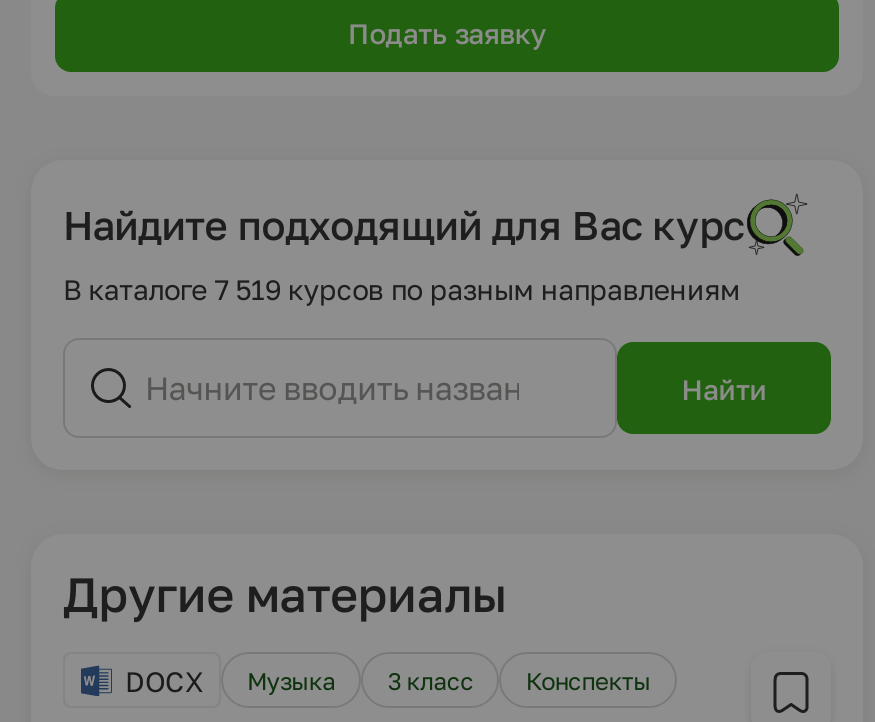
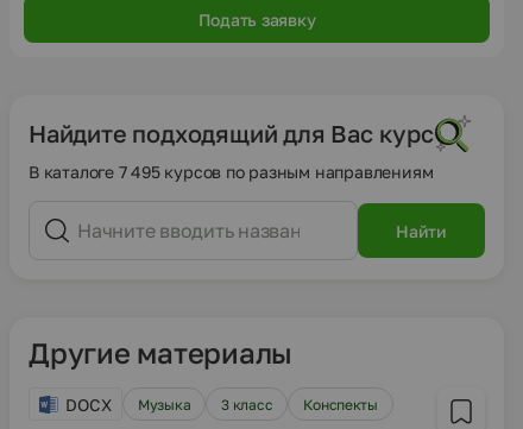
[63,272,740,306] В каталоге 7 519 курсов по разным направлениям -> [29,162,433,182] В каталоге 7 495 курсов по разным направлениям

